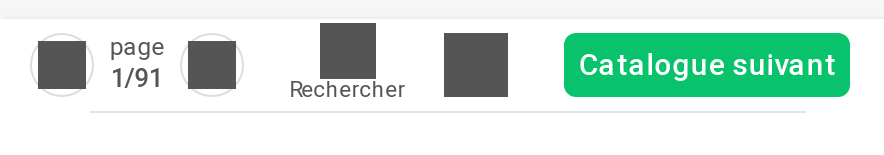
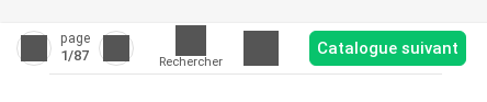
[111,62,163,92] 1/91 -> [61,47,89,63] 1/87

